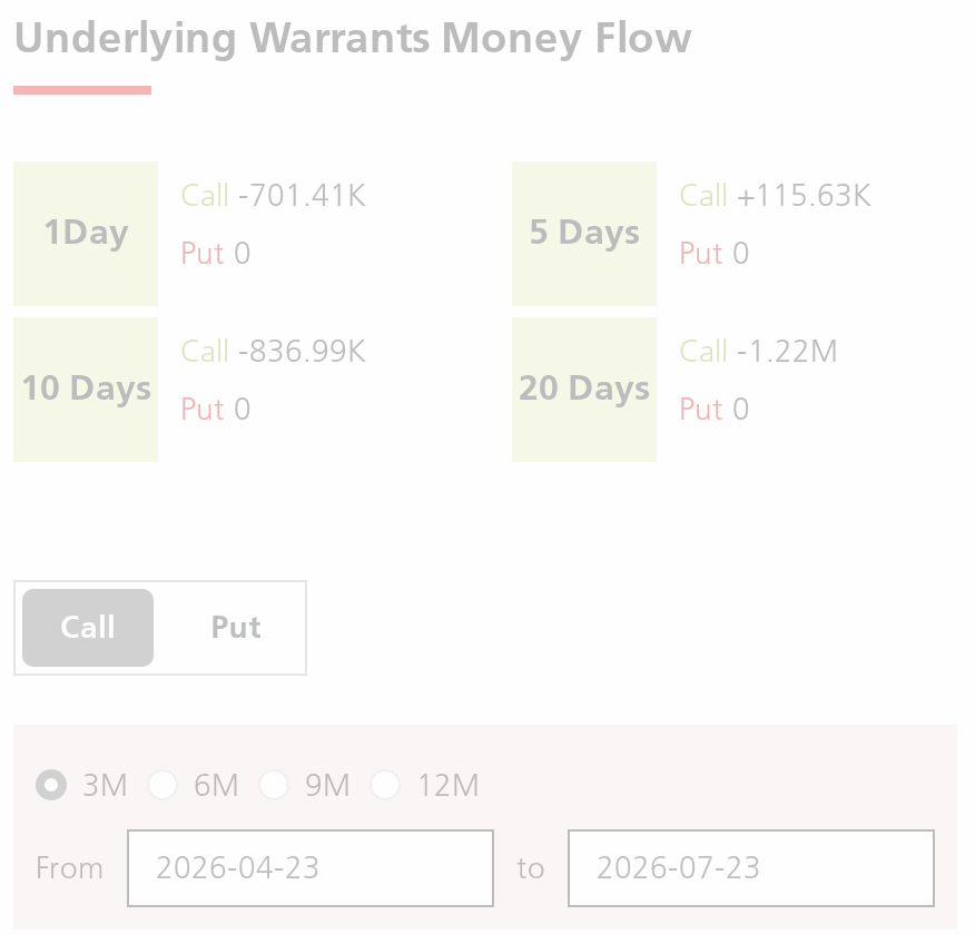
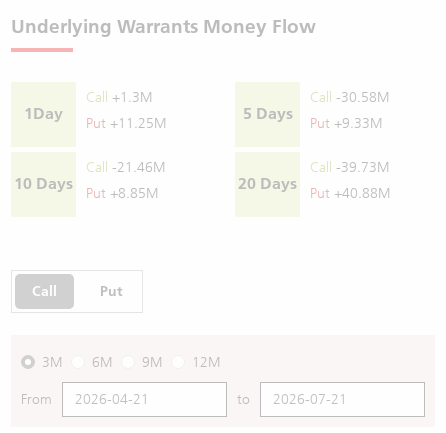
[180,176,367,214] Call -701.41K -> [86,89,152,106] Call +1.3M
[679,176,873,214] Call +115.63K -> [310,89,389,106] Call -30.58M
[180,234,252,272] Put 0 -> [86,115,166,132] Put +11.25M
[679,234,750,272] Put 0 -> [310,115,382,132] Put +9.33M
[180,332,367,370] Call -836.99K -> [86,159,165,176] Call -21.46M
[679,332,837,370] Call -1.22M -> [310,159,389,176] Call -39.73M
[180,390,252,428] Put 0 -> [86,185,158,202] Put +8.85M
[679,390,750,428] Put 0 -> [310,185,390,202] Put +40.88M

